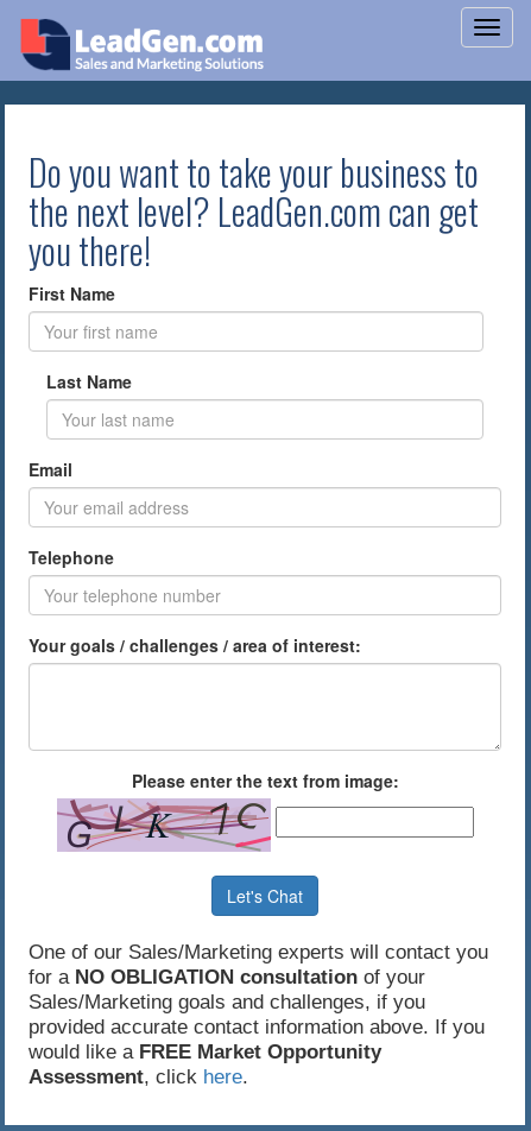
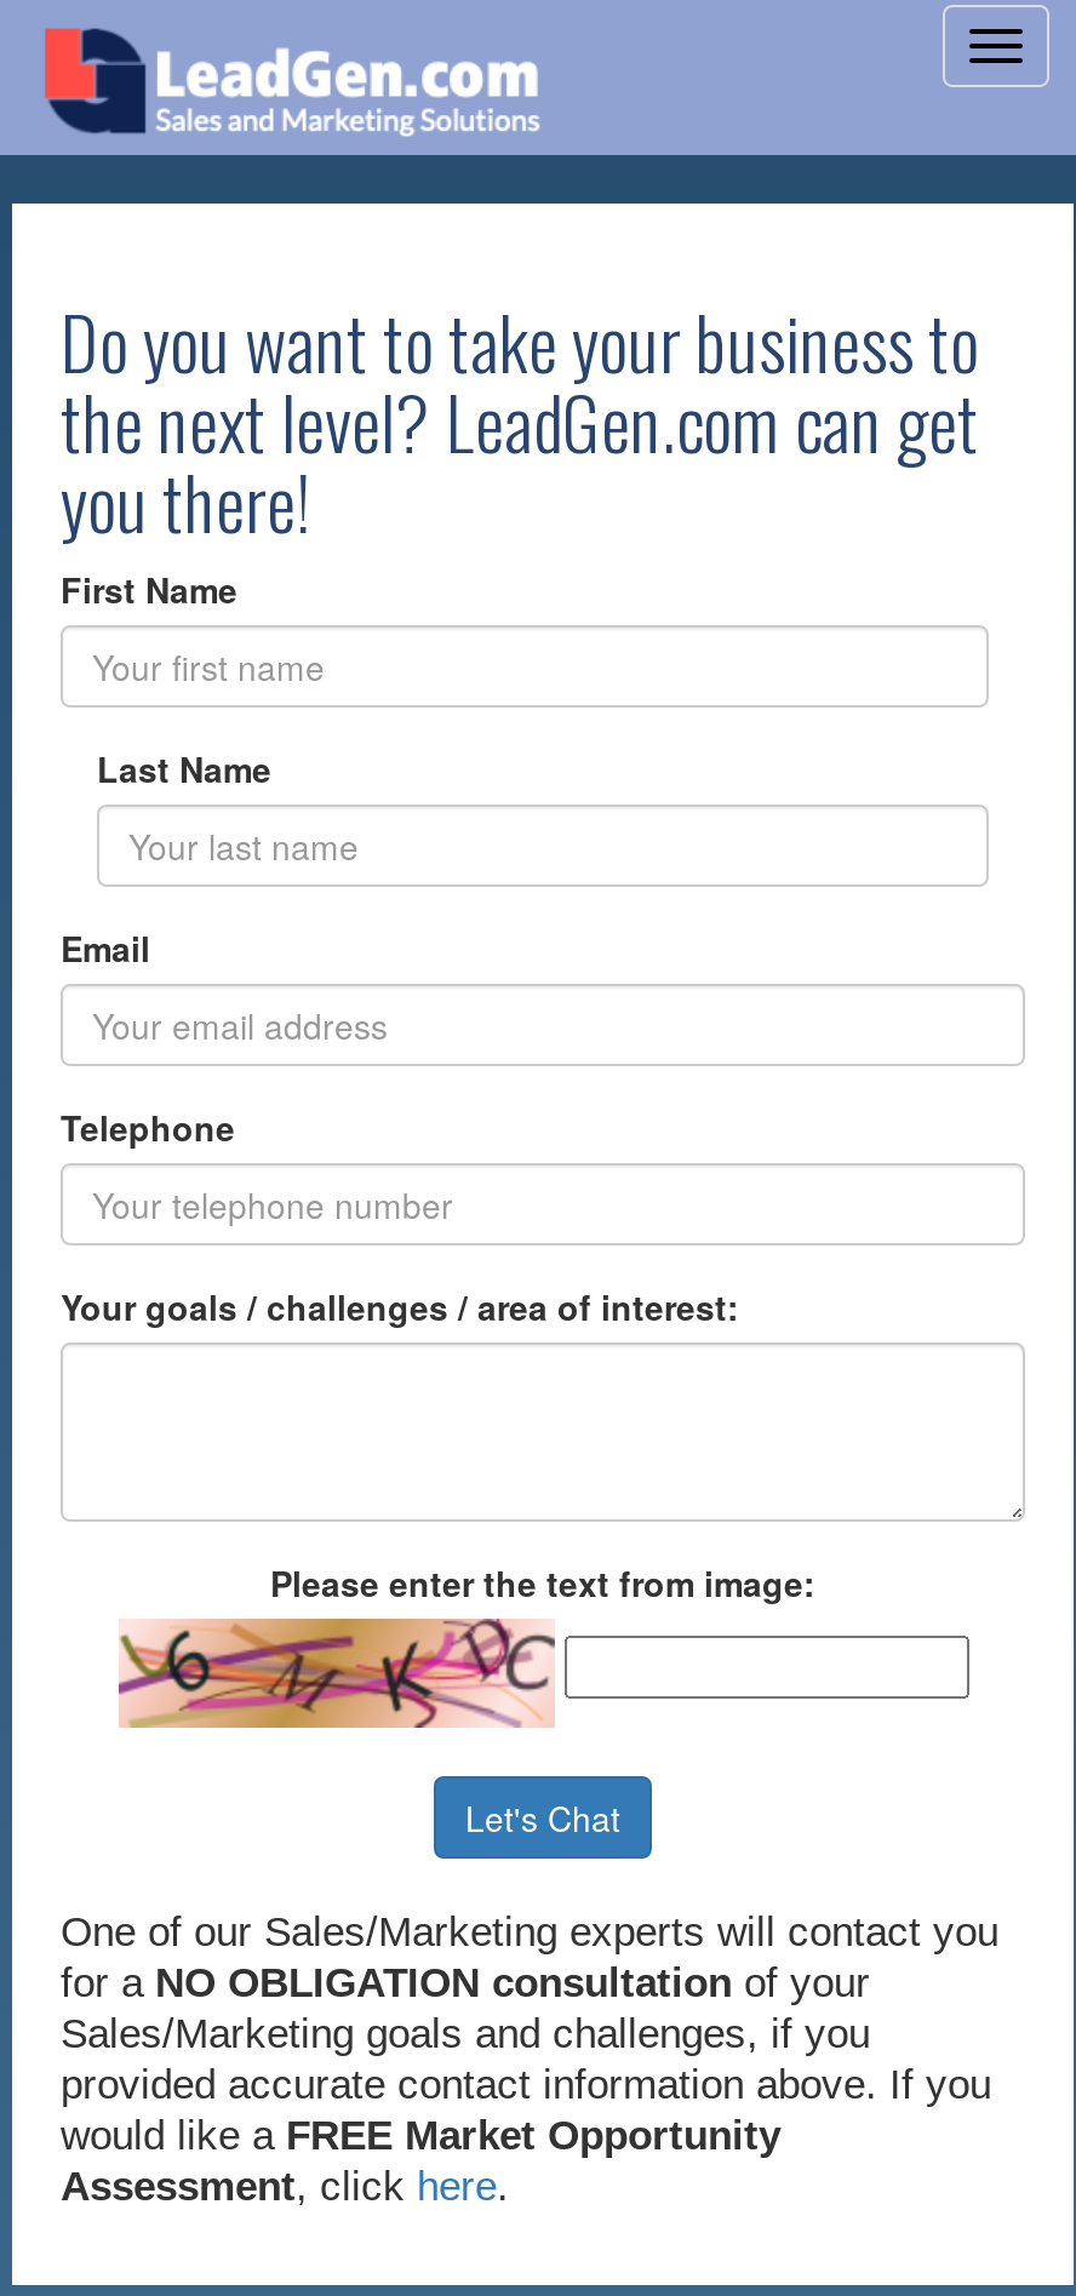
[57,798,271,852] [image] -> [119,1616,555,1730] [image]

